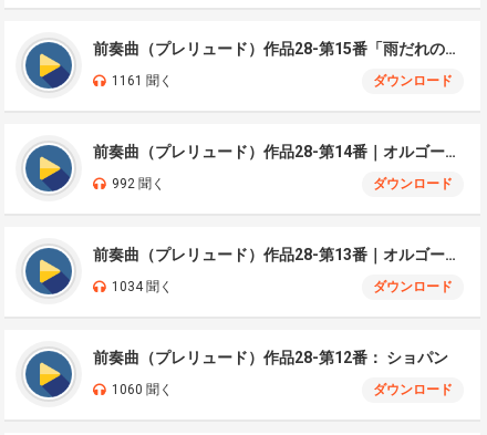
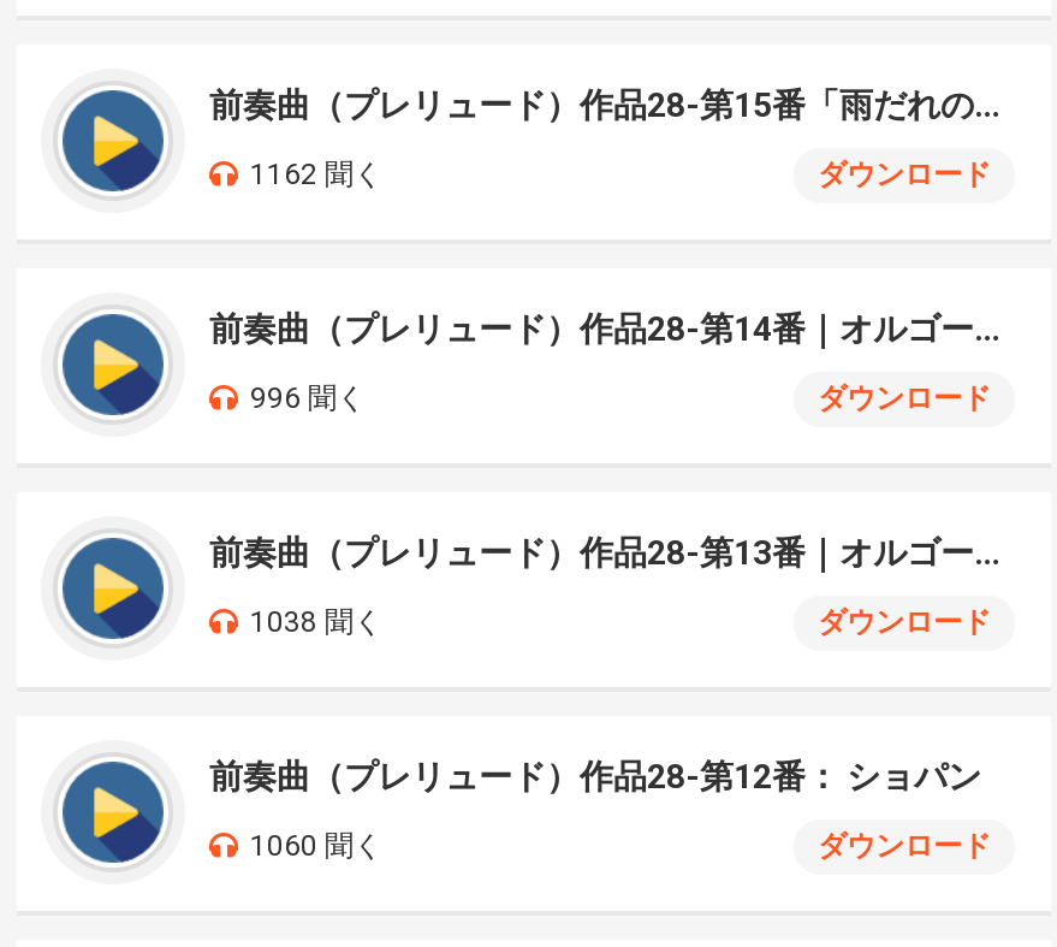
[112,73,173,89] 1161 聞く -> [250,158,382,191] 1162 聞く
[112,176,165,191] 992 聞く -> [250,381,366,415] 996 聞く
[112,279,173,294] 1034 聞く -> [250,605,382,639] 1038 聞く

